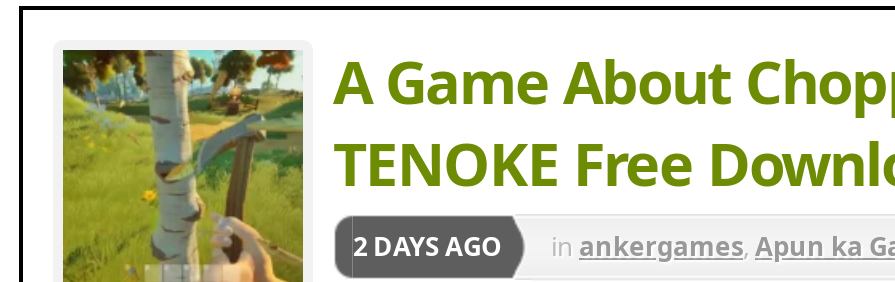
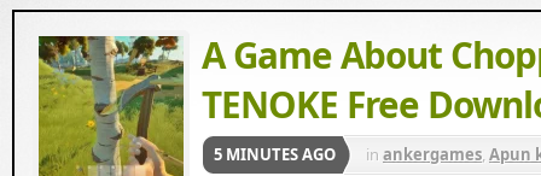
[353,228,501,264] 2 DAYS AGO -> [214,143,336,165] 5 MINUTES AGO

